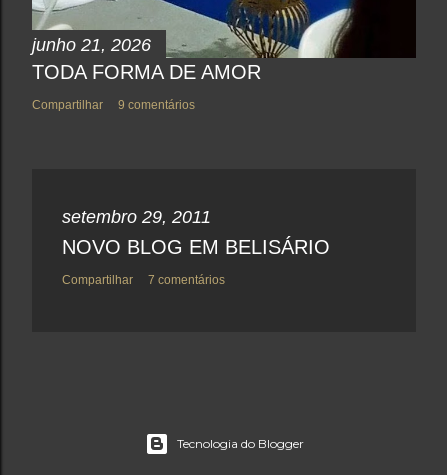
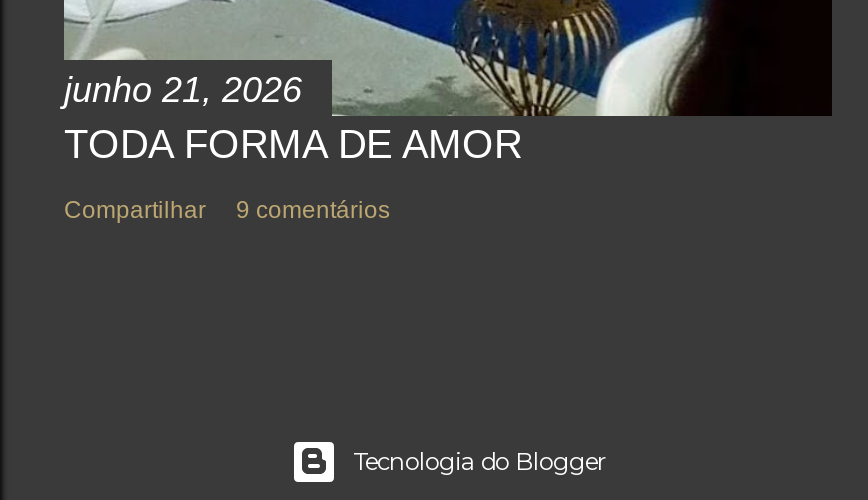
[62,207,330,287] setembro 29, 2011 | NOVO BLOG EM BELISÁRIO | Compartilhar | 7 comentários -> none

